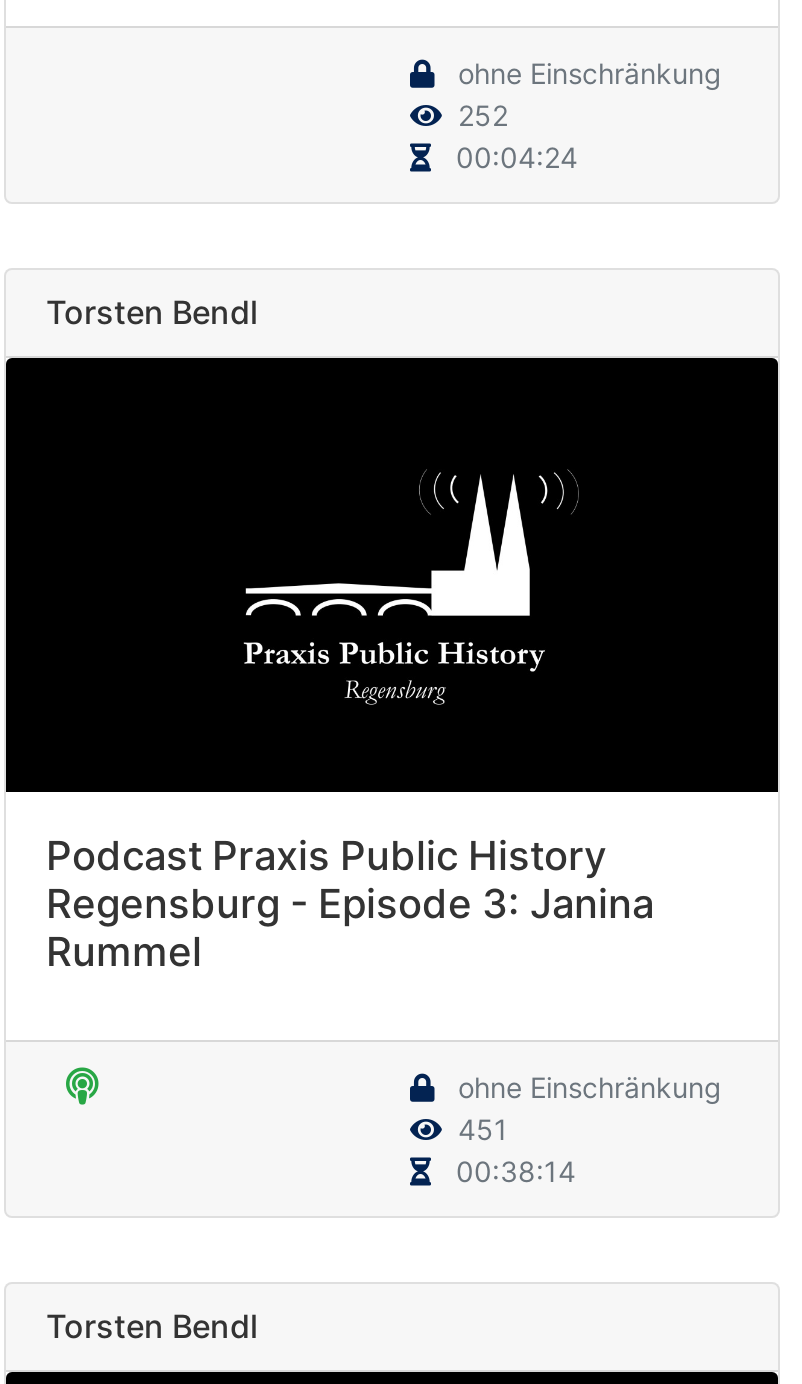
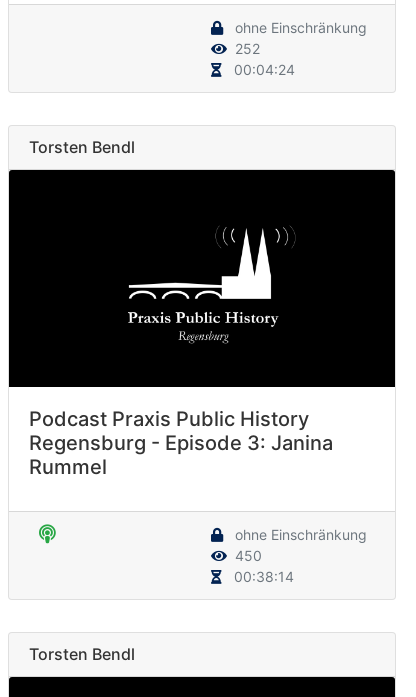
[450,1112,508,1146] 451 -> [231,547,262,564] 450

